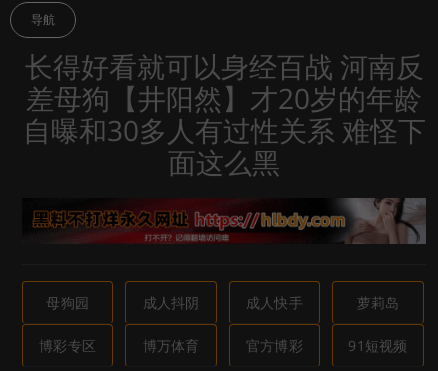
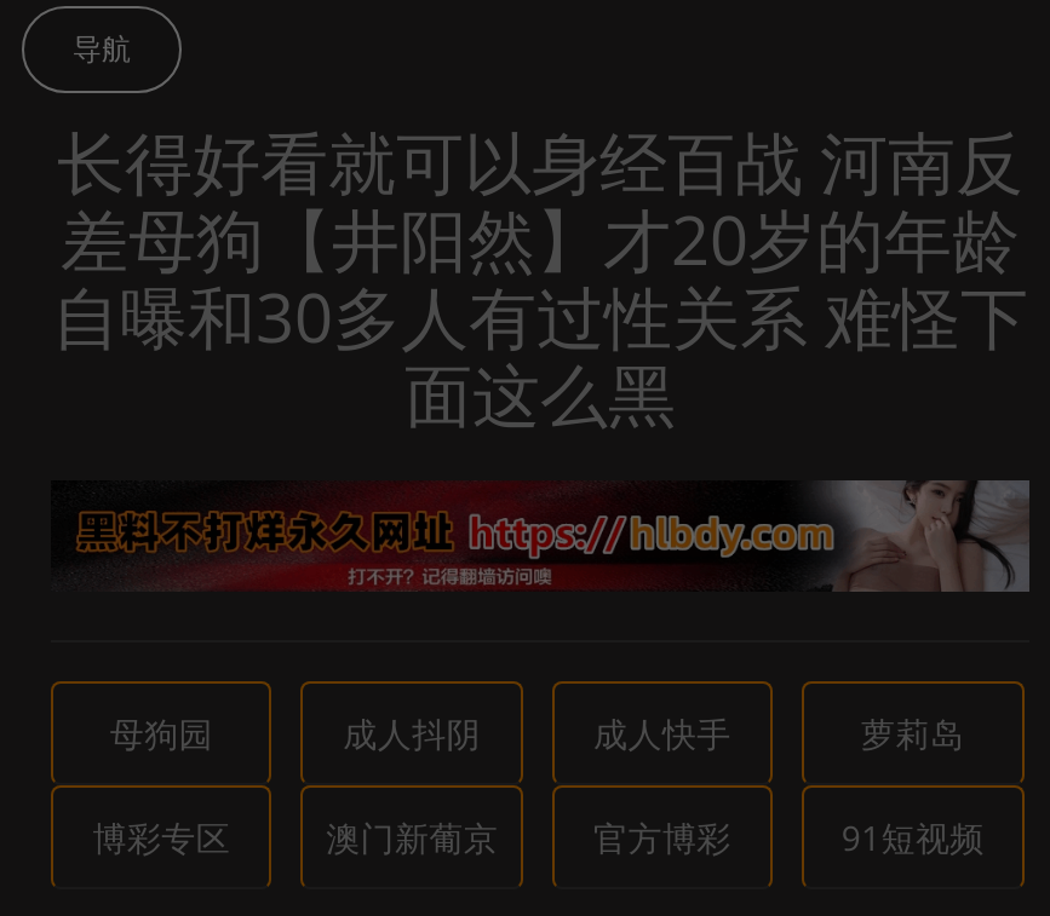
[143,336,199,355] 博万体育 -> [326,815,498,861] 澳门新葡京

